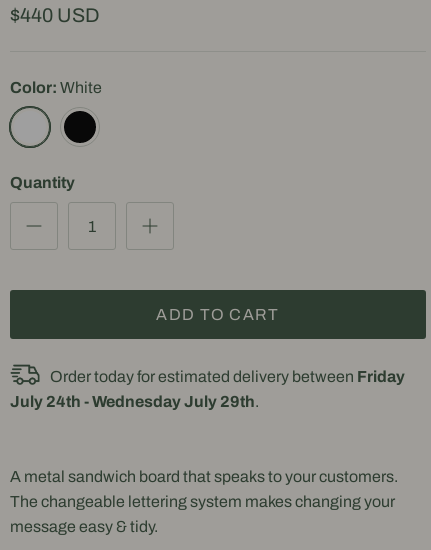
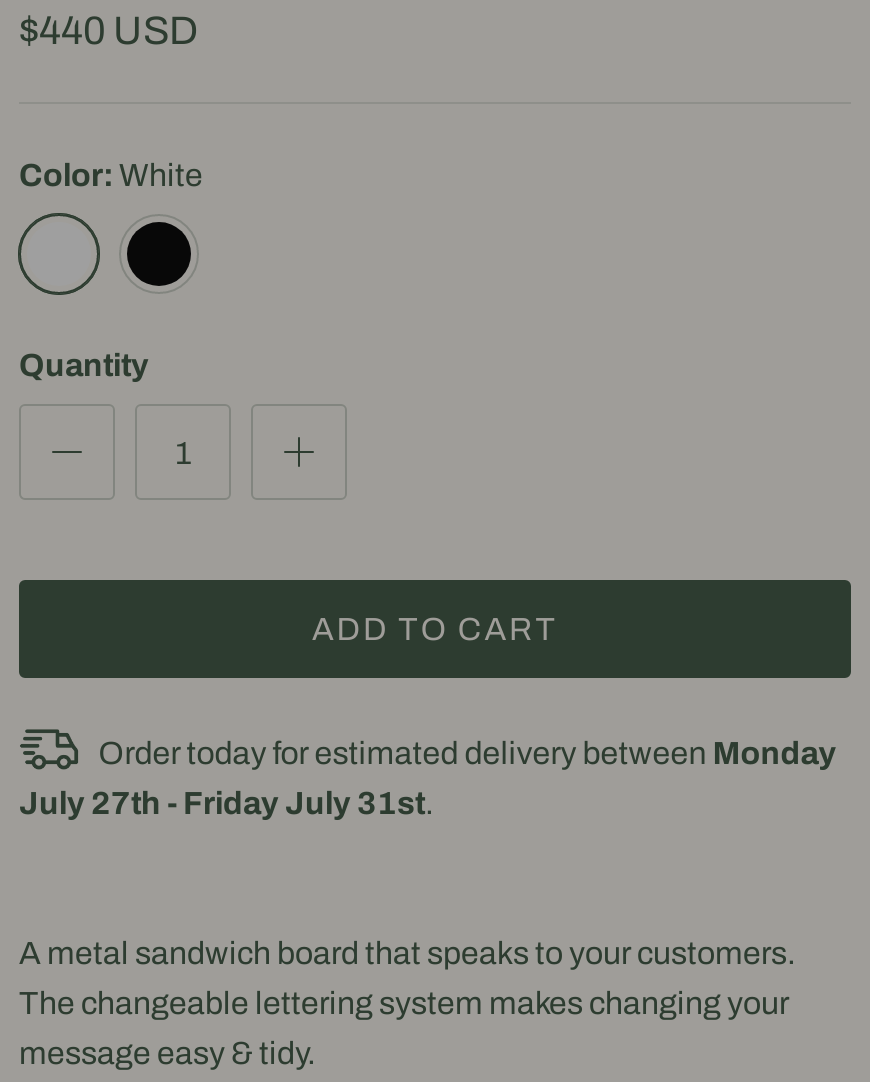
[50,368,405,385] Order today for estimated delivery between Friday -> [99,736,837,770] Order today for estimated delivery between Monday
[10,393,259,410] July 24th - Wednesday July 29th. -> [19,786,433,820] July 27th - Friday July 31st.

